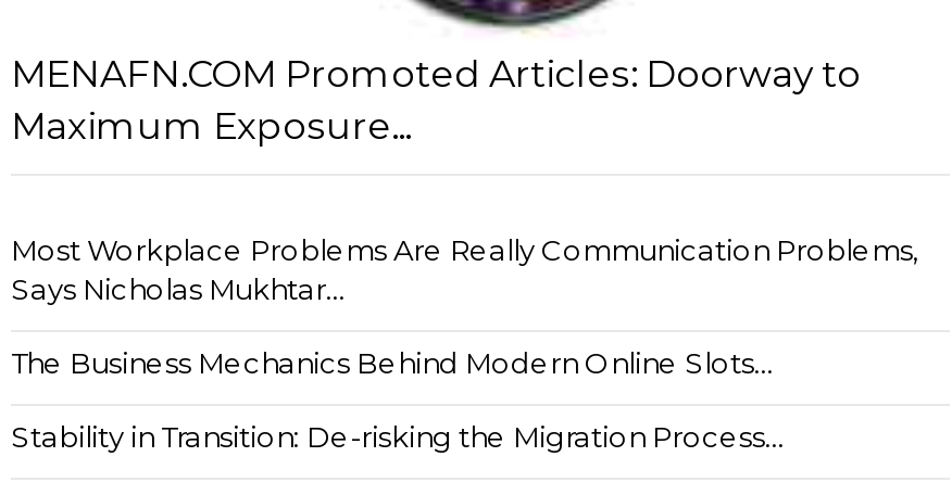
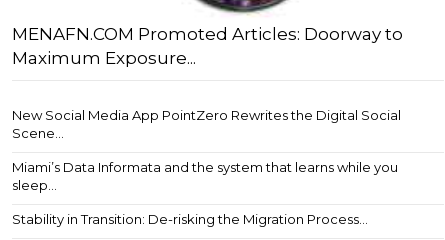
[11,233,919,307] Most Workplace Problems Are Really Communication Problems, | Says Nicholas Mukhtar... -> [12,107,401,141] New Social Media App PointZero Rewrites the Digital Social | Scene...
[11,346,774,381] The Business Mechanics Behind Modern Online Slots... -> [12,159,398,193] Miami’s Data Informata and the system that learns while you | sleep...

